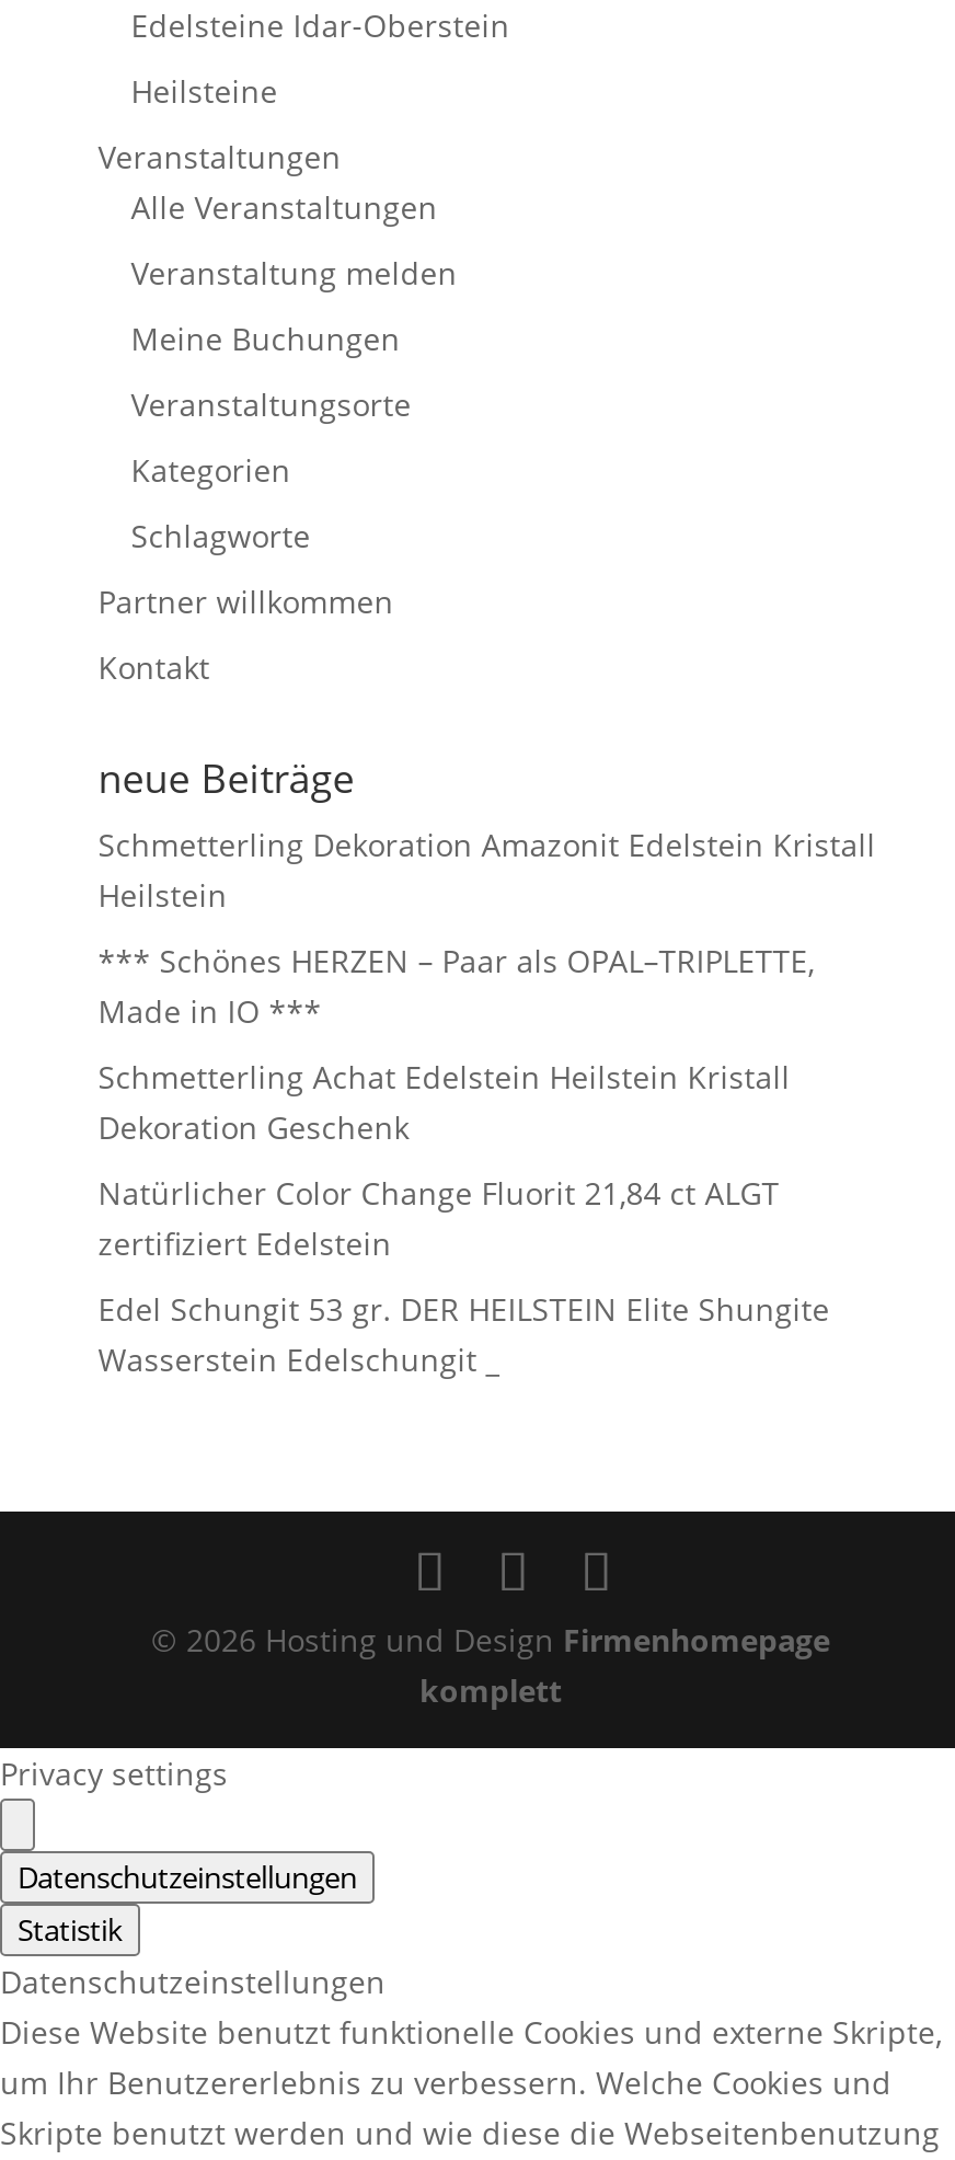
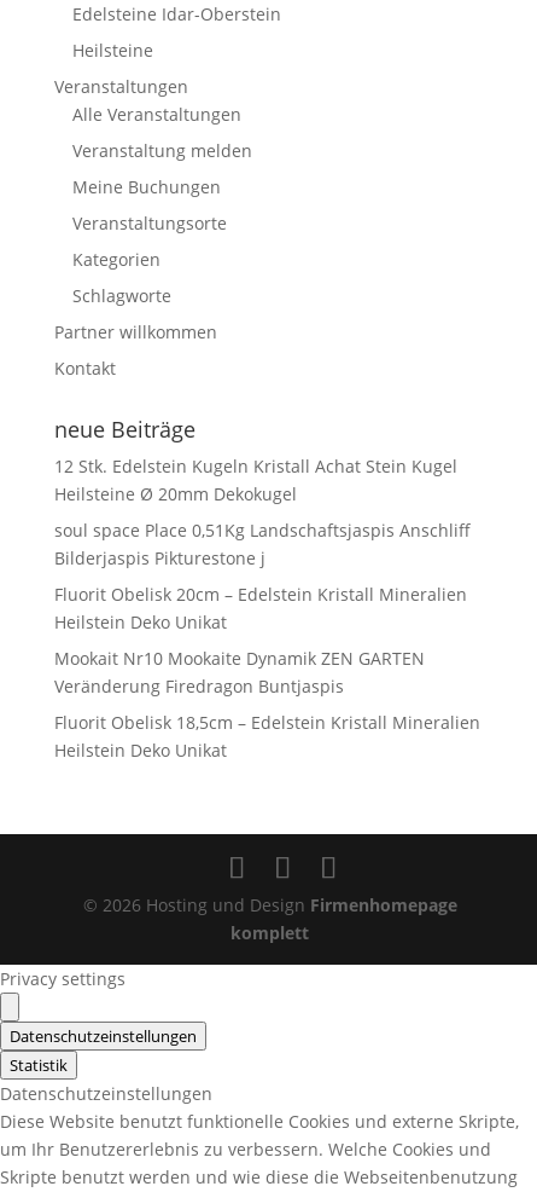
[98,824,876,916] Schmetterling Dekoration Amazonit Edelstein Kristall | Heilstein -> [54,455,457,506] 12 Stk. Edelstein Kugeln Kristall Achat Stein Kugel | Heilsteine Ø 20mm Dekokugel
[98,940,814,1032] *** Schönes HERZEN – Paar als OPAL–TRIPLETTE, | Made in IO *** -> [54,519,470,570] soul space Place 0,51Kg Landschaftsjaspis Anschliff | Bilderjaspis Pikturestone j
[98,1056,790,1148] Schmetterling Achat Edelstein Heilstein Kristall | Dekoration Geschenk -> [54,583,467,634] Fluorit Obelisk 20cm – Edelstein Kristall Mineralien | Heilstein Deko Unikat
[98,1172,779,1264] Natürlicher Color Change Fluorit 21,84 ct ALGT | zertifiziert Edelstein -> [54,647,425,698] Mookait Nr10 Mookaite Dynamik ZEN GARTEN | Veränderung Firedragon Buntjaspis
[98,1289,830,1381] Edel Schungit 53 gr. DER HEILSTEIN Elite Shungite | Wasserstein Edelschungit _ -> [54,711,480,762] Fluorit Obelisk 18,5cm – Edelstein Kristall Mineralien | Heilstein Deko Unikat

